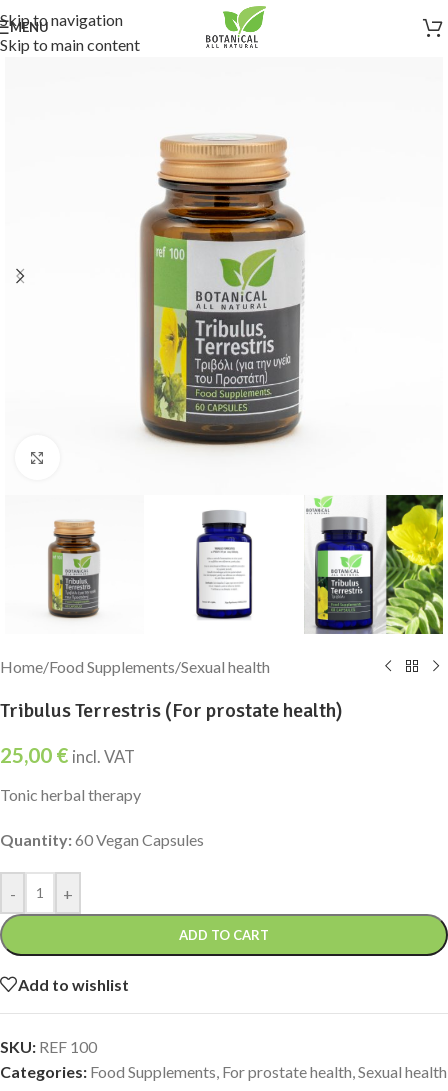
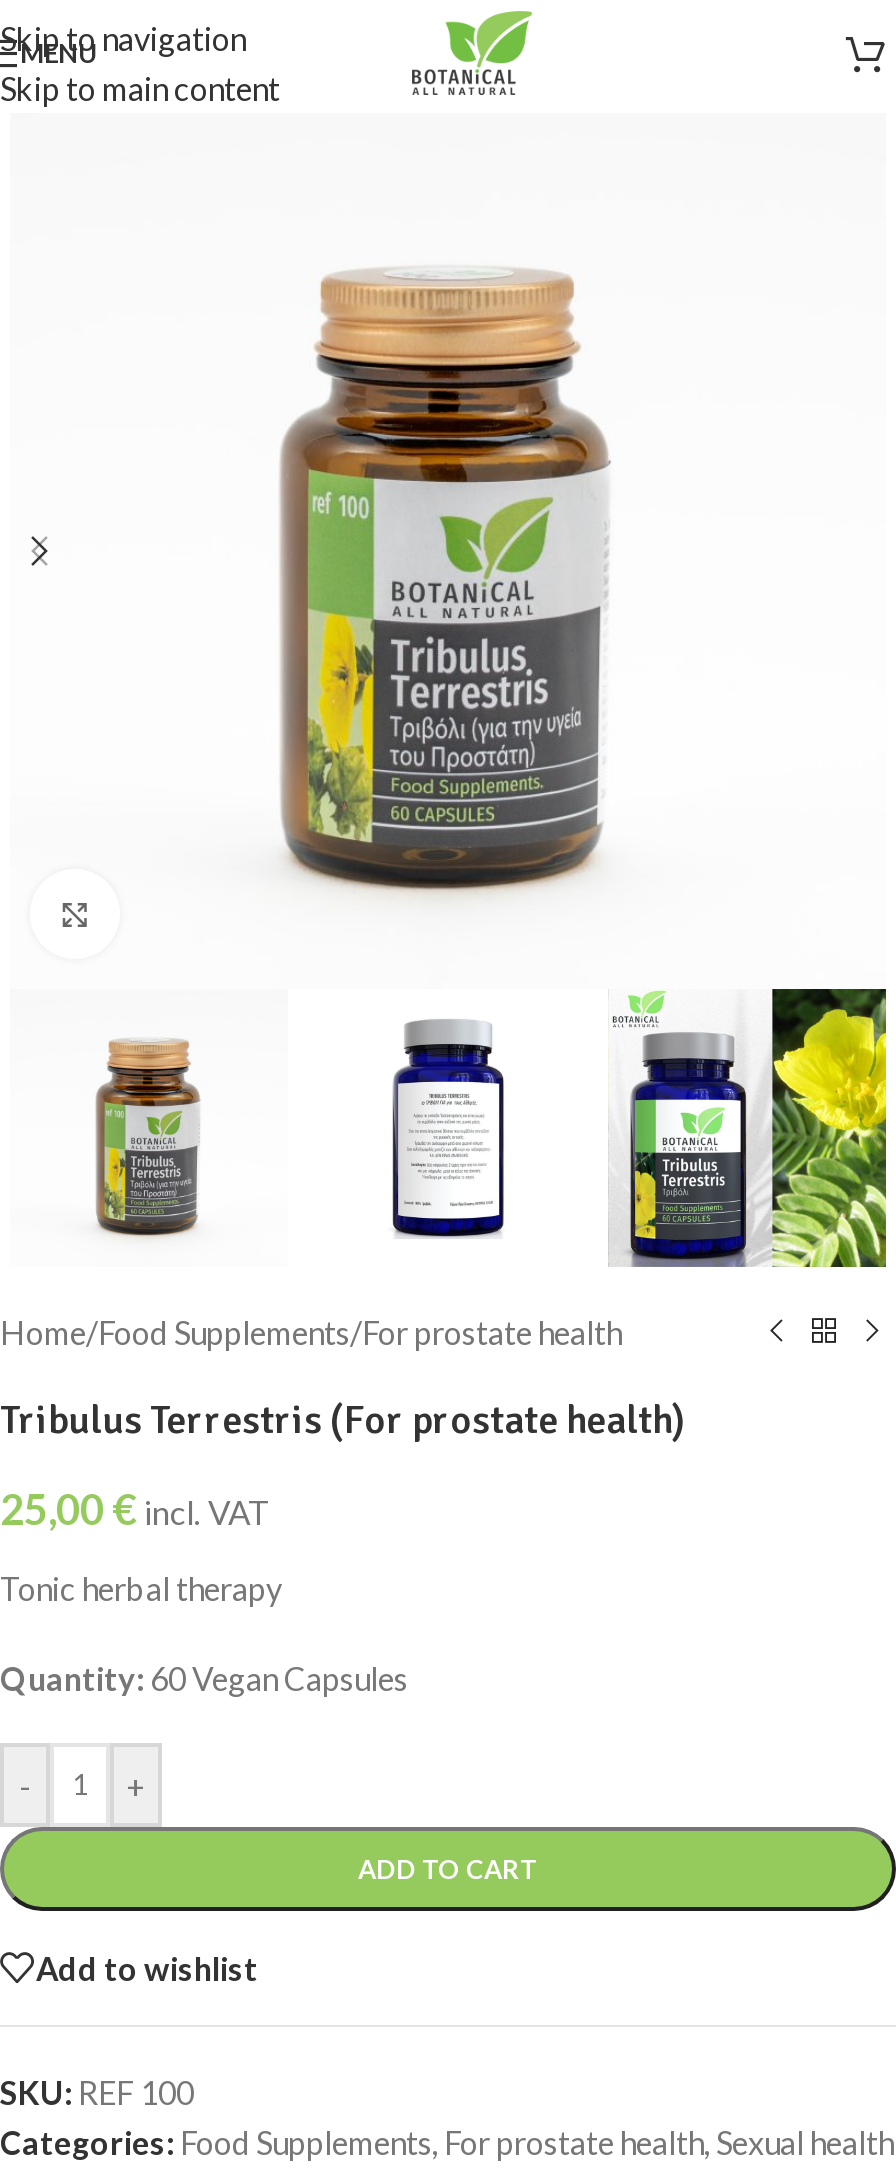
[0,657,270,676] Home/Food Supplements/Sexual health -> [0,1314,622,1352] Home/Food Supplements/For prostate health

